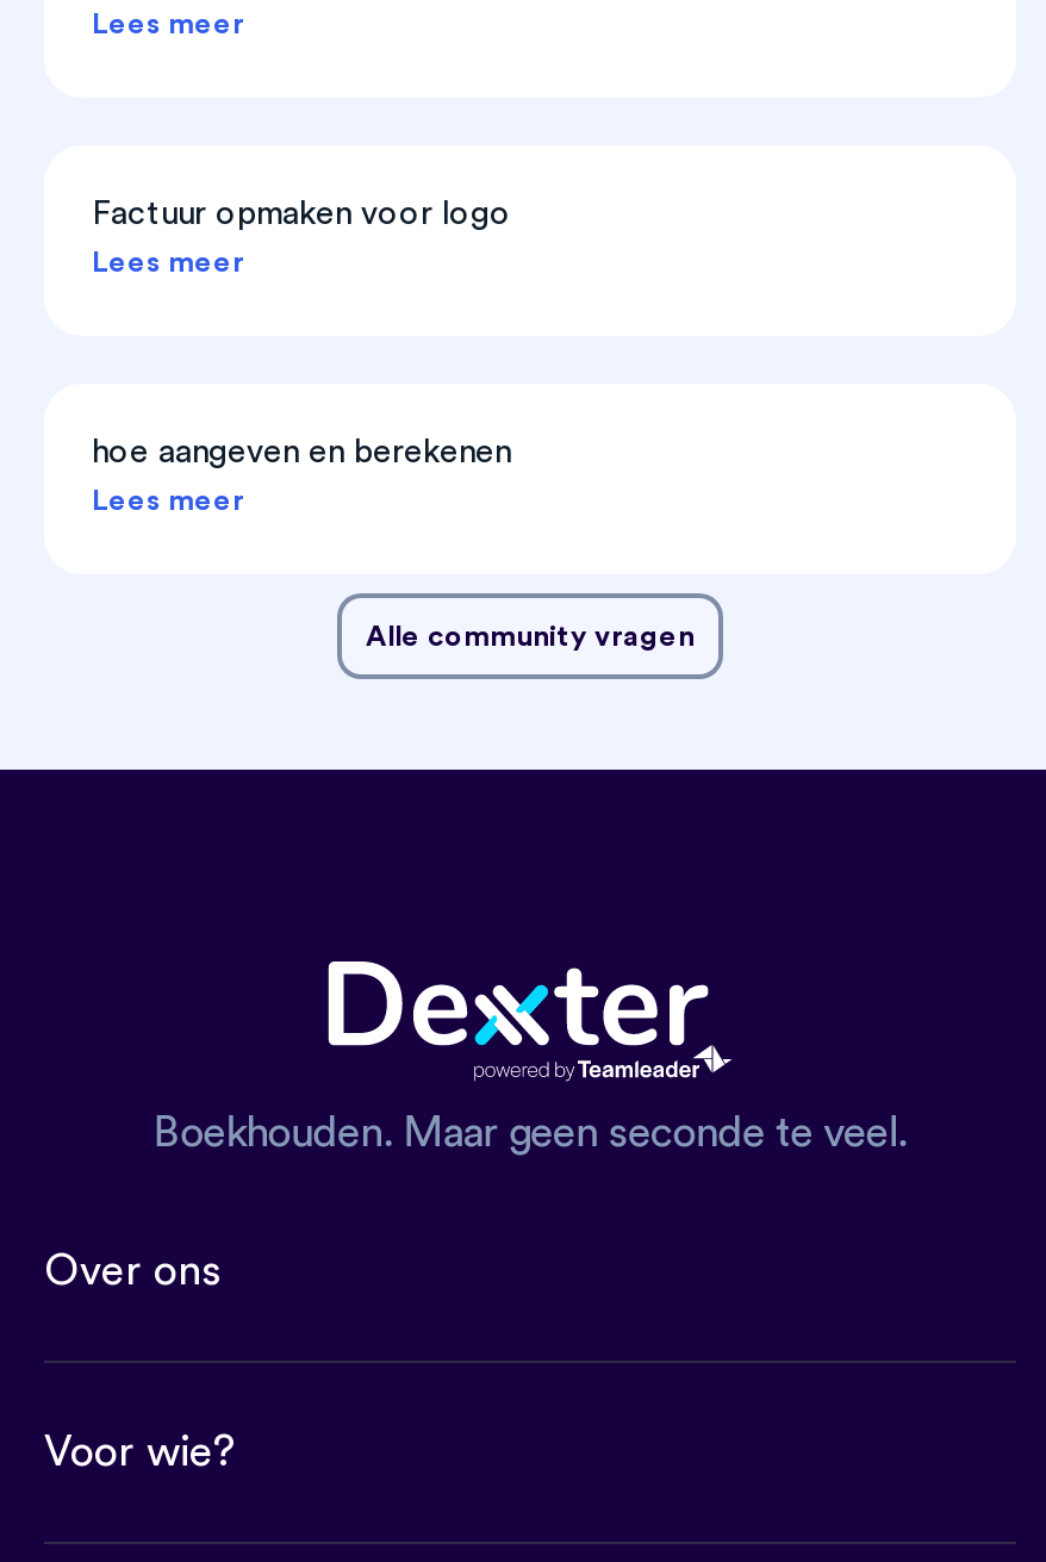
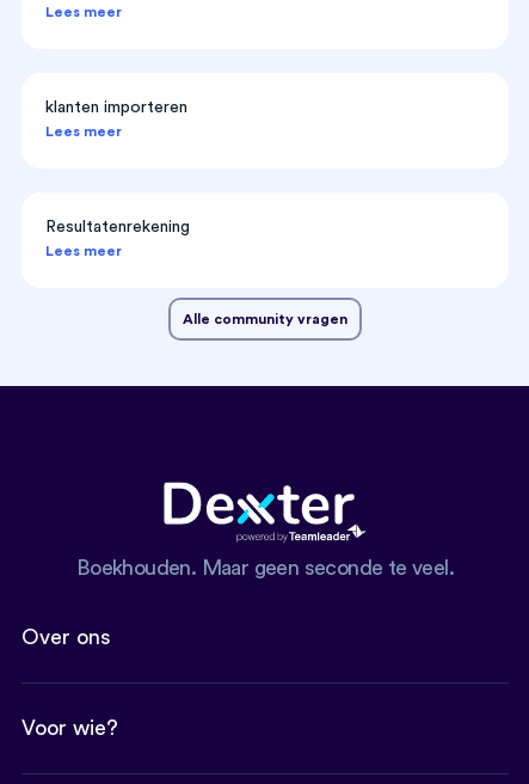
[92,199,511,232] Factuur opmaken voor logo -> [45,100,187,116] klanten importeren
[92,437,511,470] hoe aangeven en berekenen -> [45,219,190,236] Resultatenrekening

